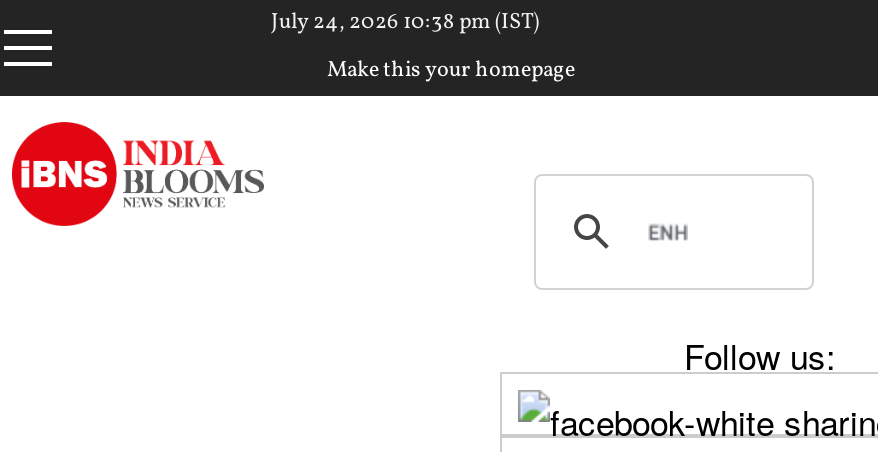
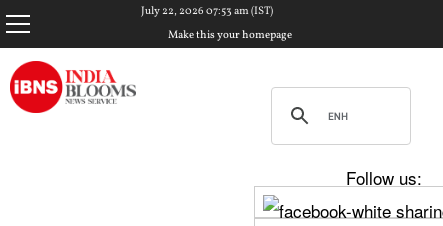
[271,8,539,38] July 24, 2026 10:38 pm (IST) -> [140,4,272,19] July 22, 2026 07:53 am (IST)

